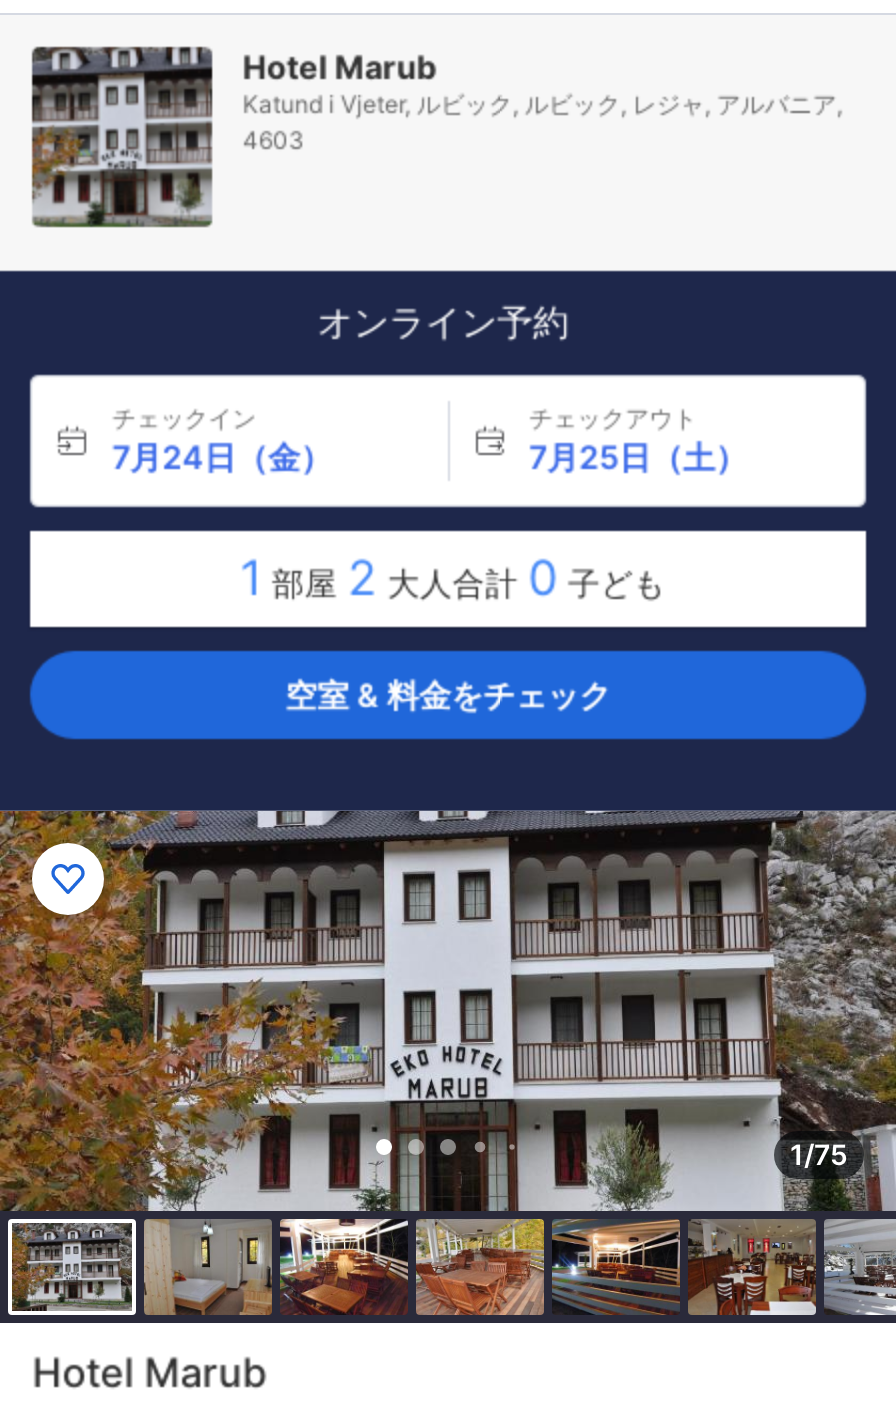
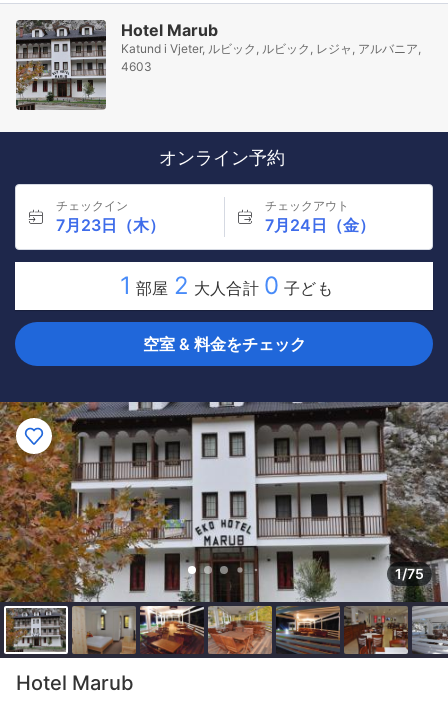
[32,47,214,227] [image] -> [15,20,106,110] [image]
[112,437,332,477] 7月24日（金） -> [56,215,165,235] 7月23日（木）
[529,437,747,477] 7月25日（土） -> [264,215,374,235] 7月24日（金）

